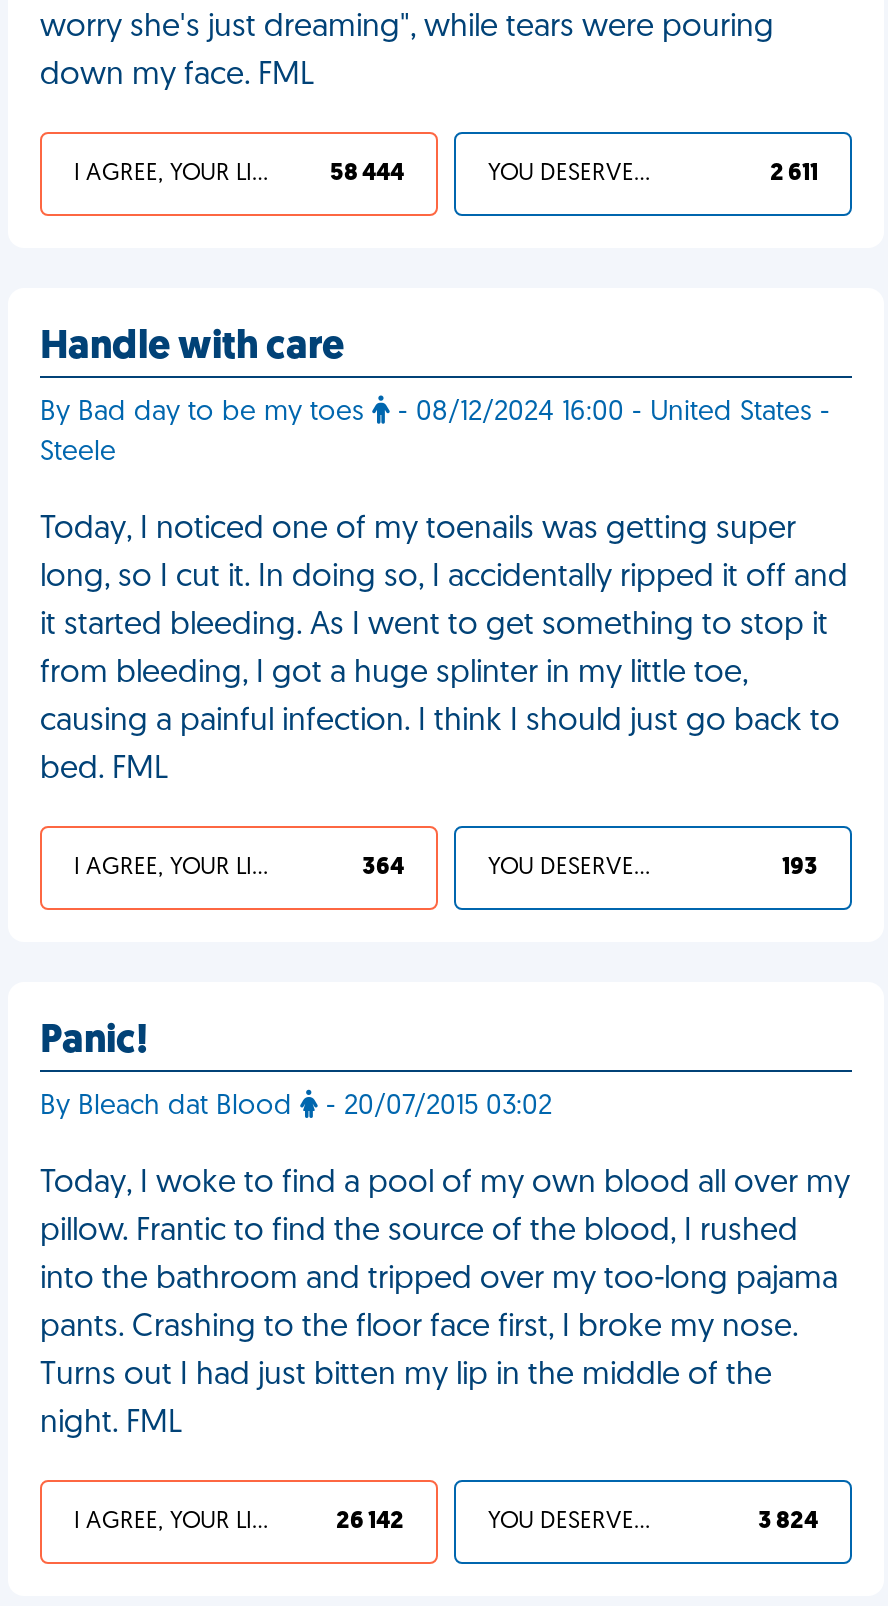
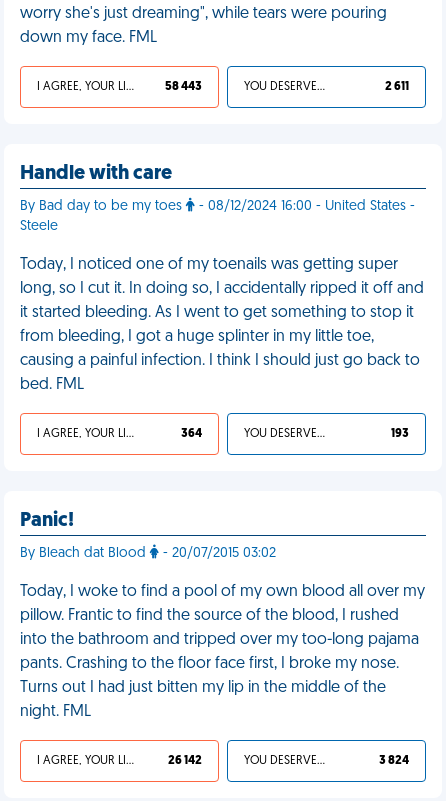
[330,162,404,186] 58 444 -> [165,81,202,93] 58 443

